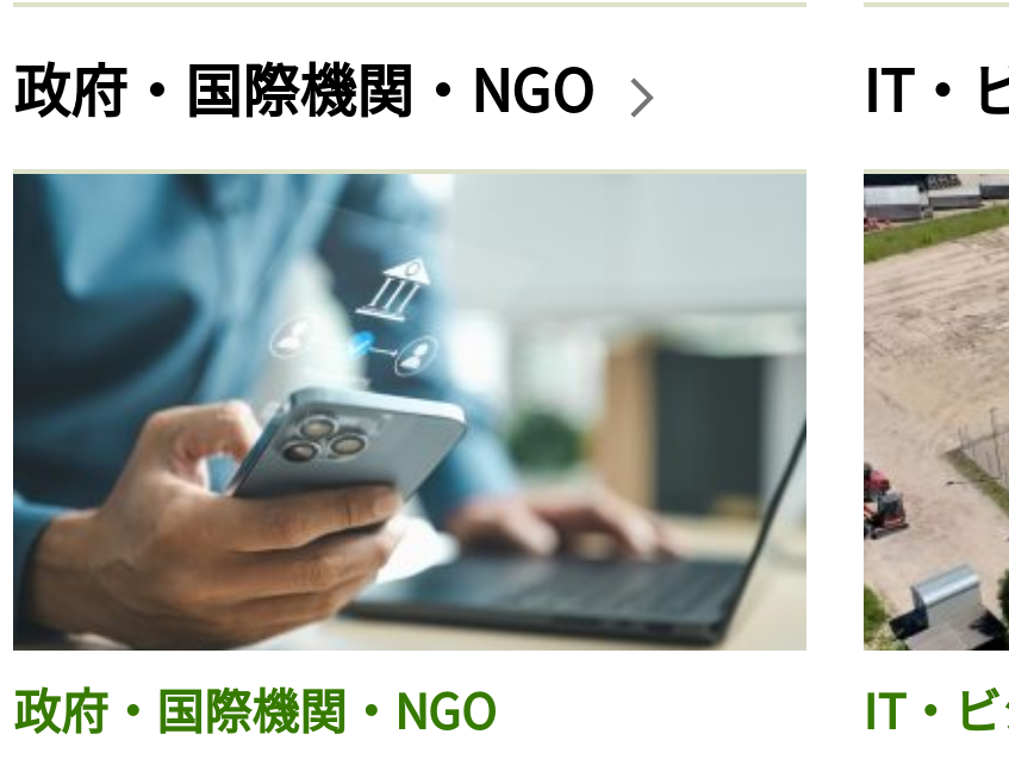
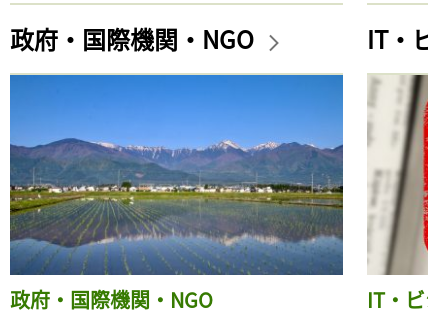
[11,172,806,653] [image] -> [9,74,344,276] [image]
[861,172,1002,653] [image] -> [367,74,425,275] [image]

